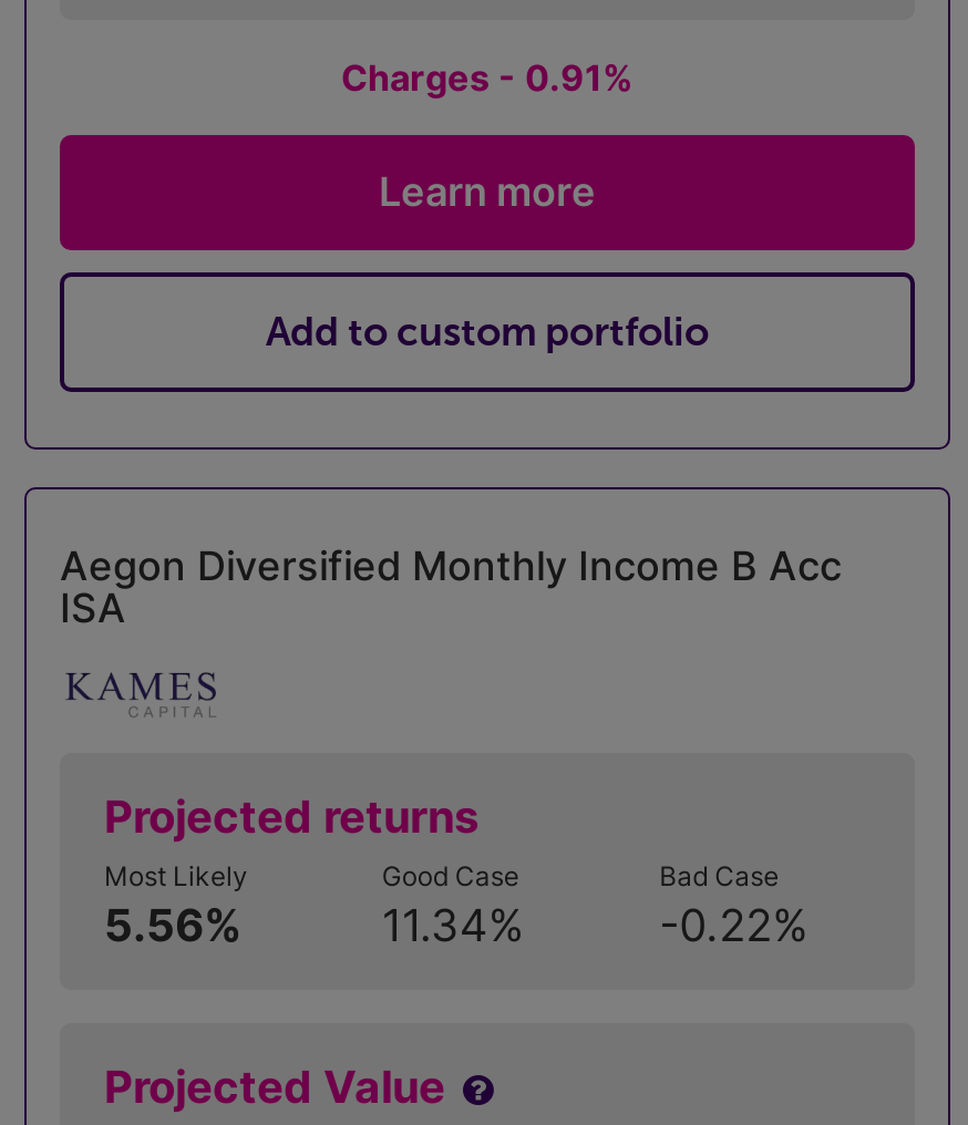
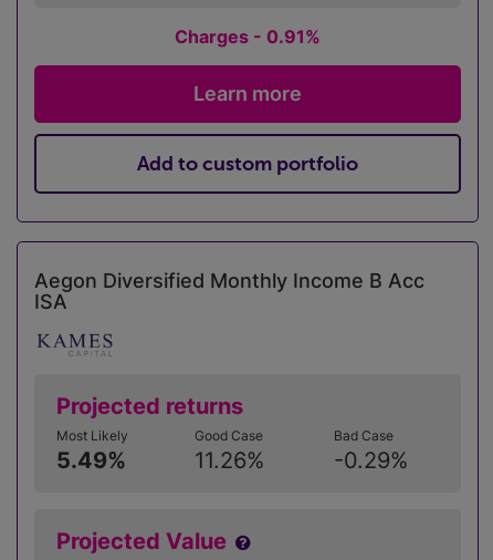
[104,898,241,951] 5.56% -> [56,447,126,473] 5.49%
[382,898,523,951] 11.34% -> [195,447,265,473] 11.26%
[659,898,808,951] -0.22% -> [333,447,408,473] -0.29%

